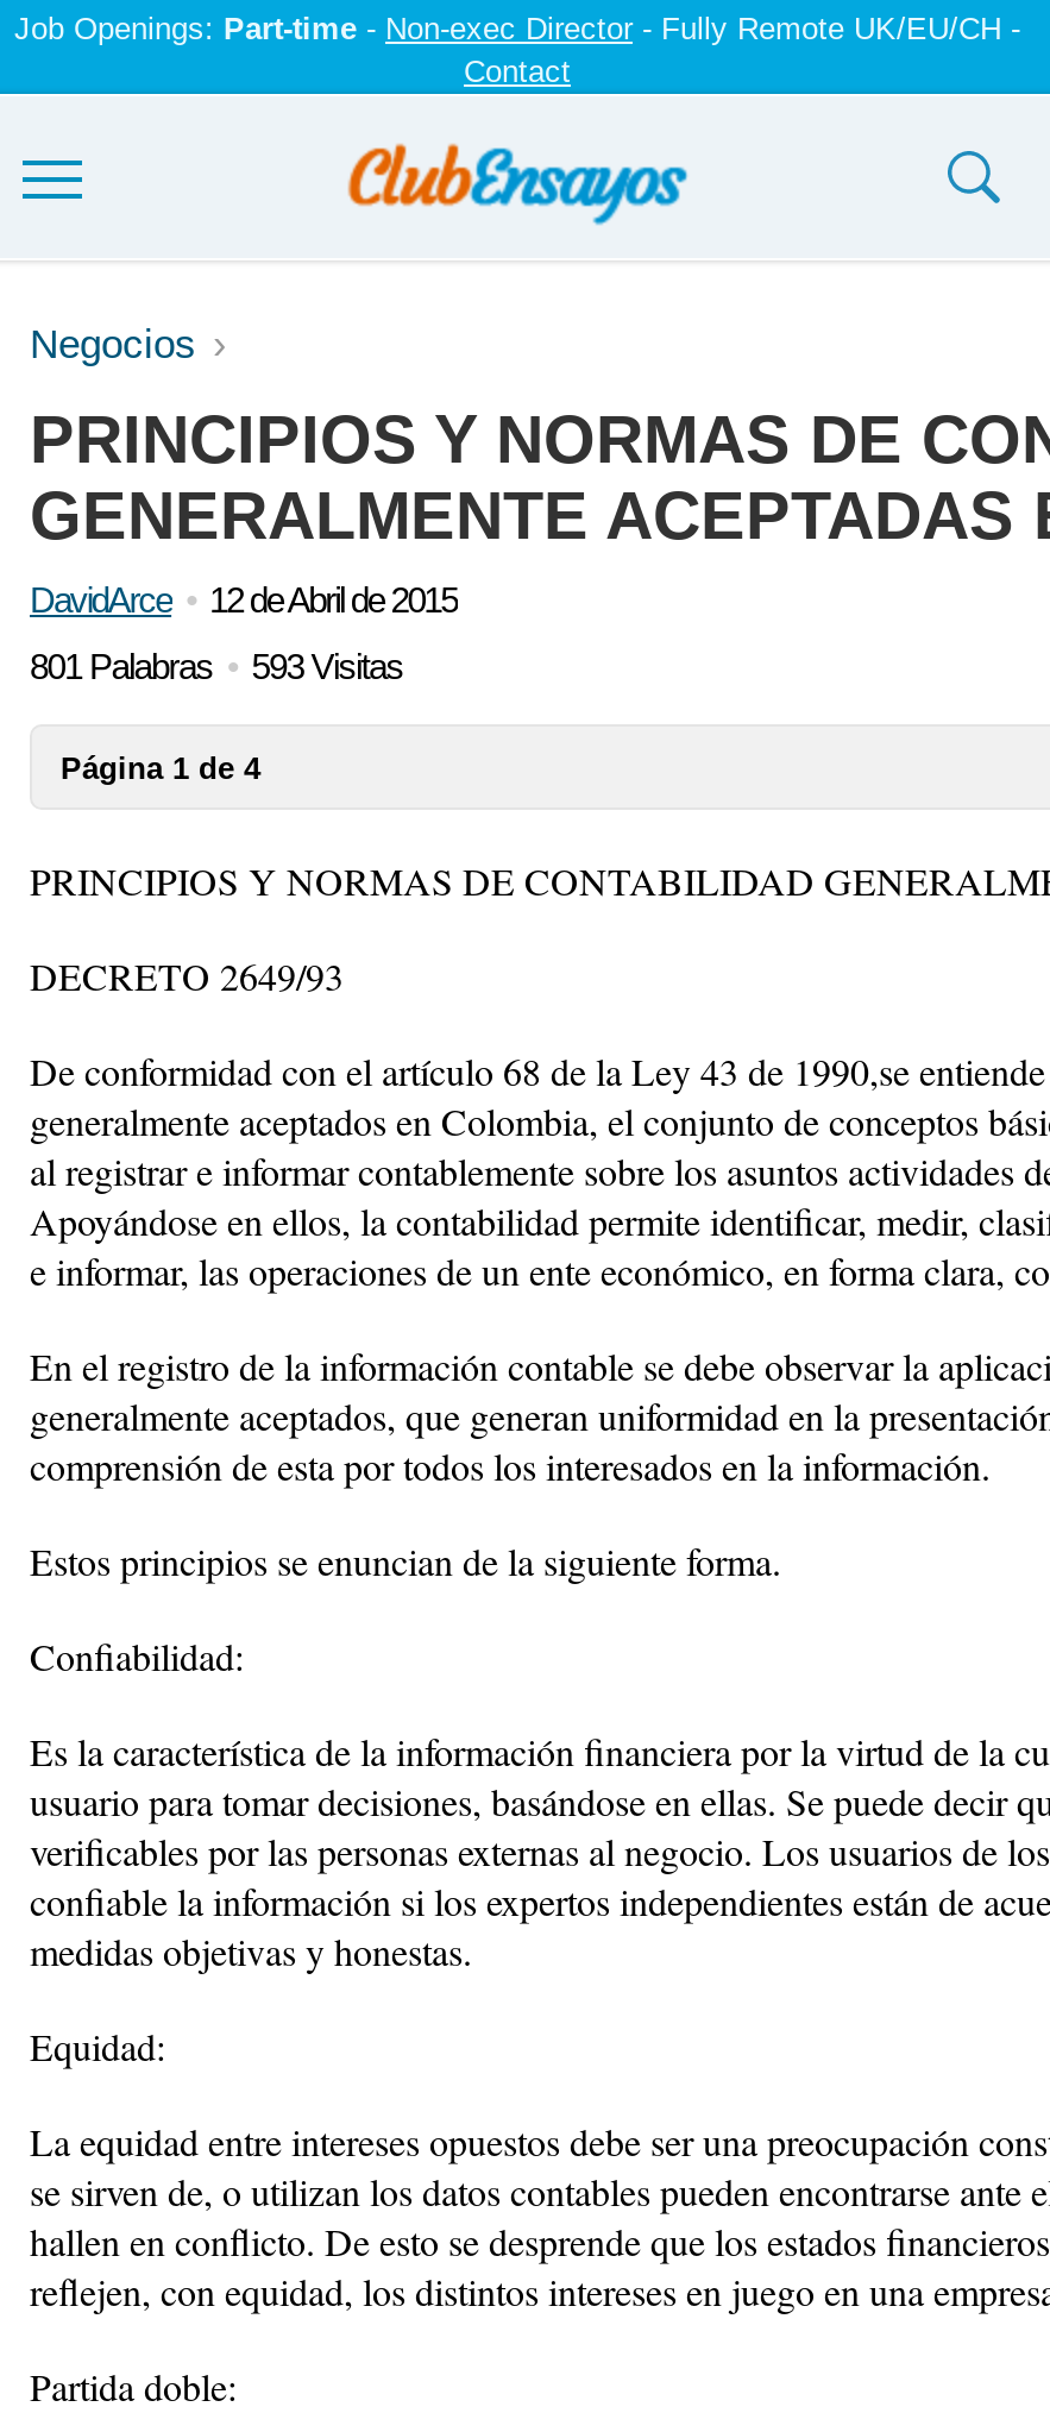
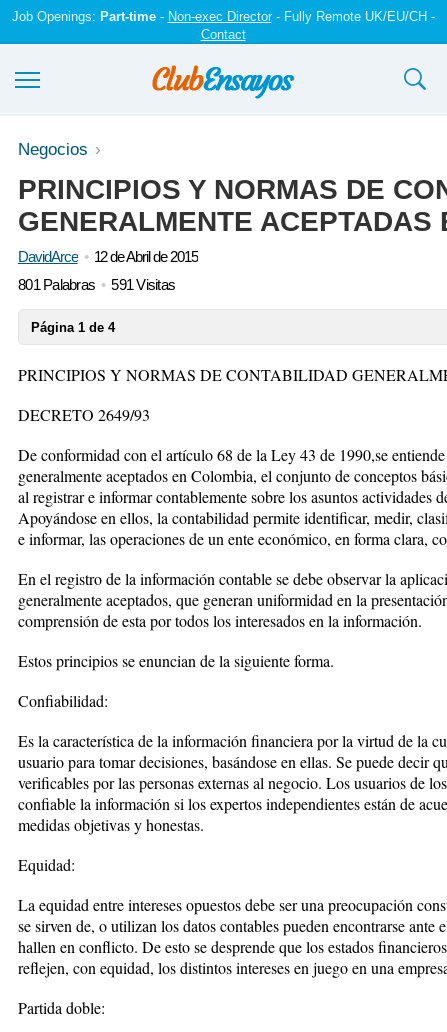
[30,646,403,686] 801 Palabras 593 Visitas -> [18,276,175,293] 801 Palabras 591 Visitas

